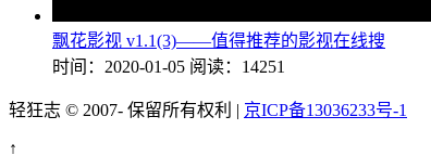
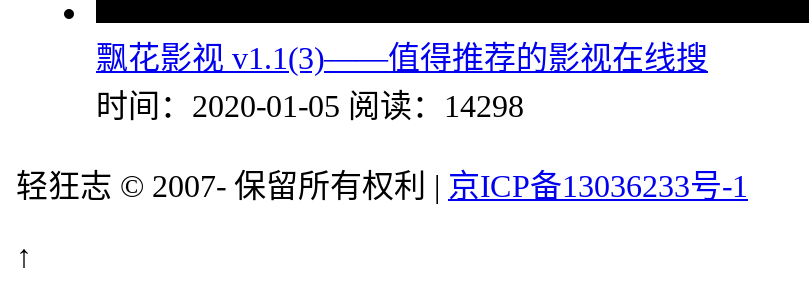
[52,57,285,75] 时间：2020-01-05 阅读：14251 -> [96,88,524,122] 时间：2020-01-05 阅读：14298

